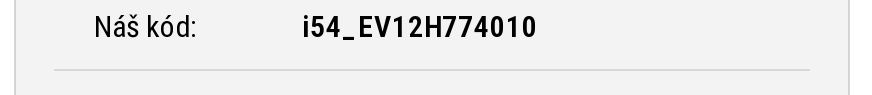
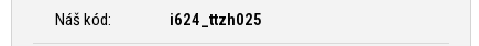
[302,9,538,45] i54_EV12H774010 -> [170,10,262,30] i624_ttzh025

